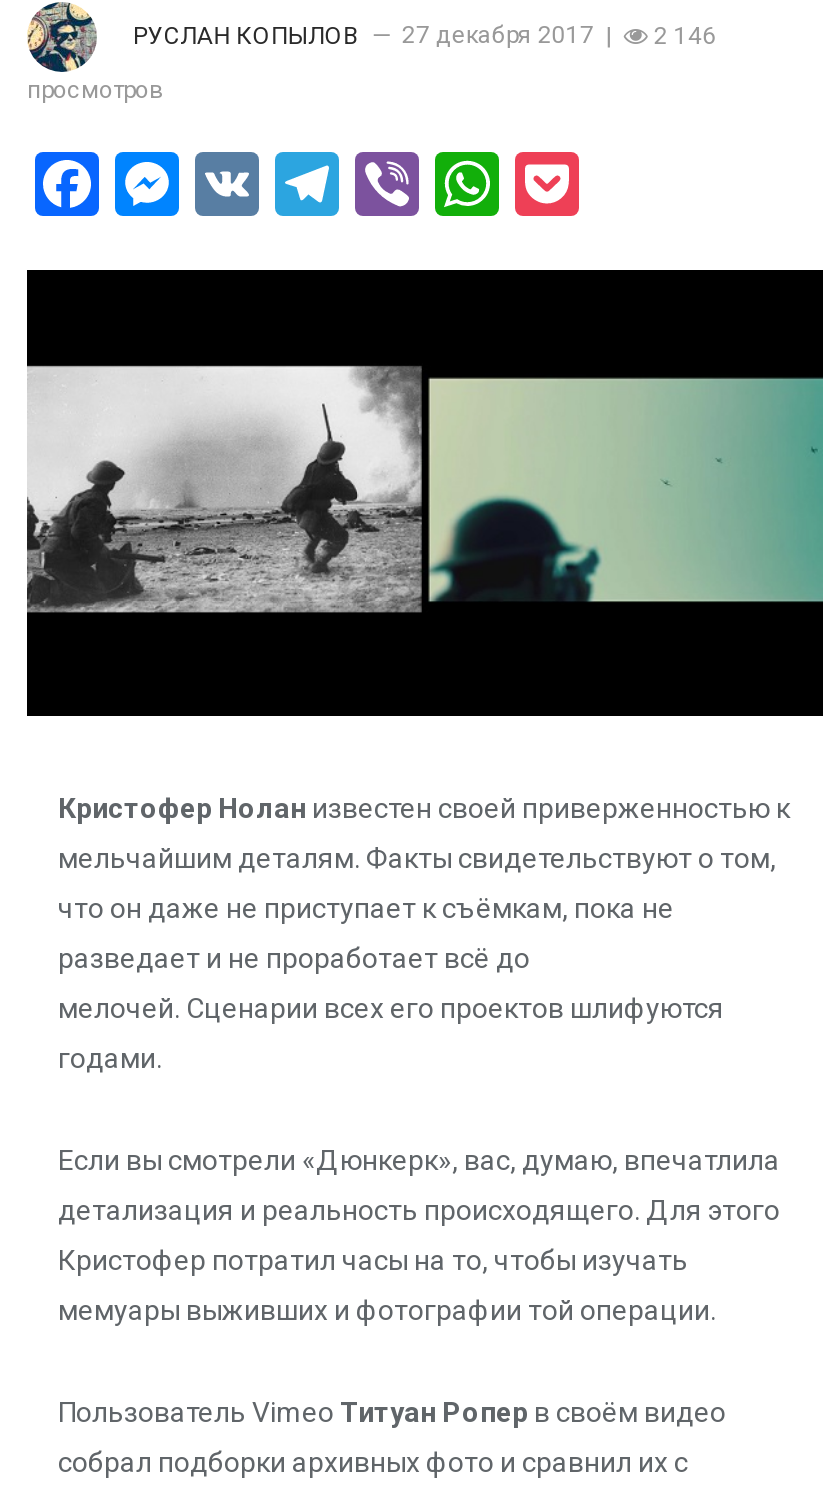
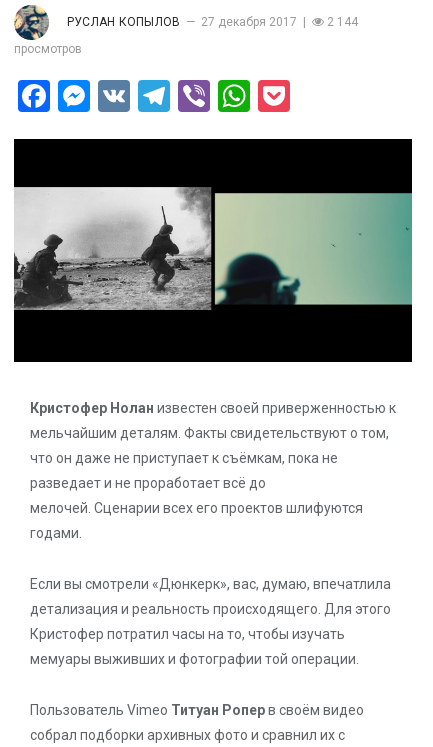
[133,22,716,50] РУСЛАН КОПЫЛОВ 27 декабря 2017 2 146 -> [67,15,358,29] РУСЛАН КОПЫЛОВ 27 декабря 2017 2 144

